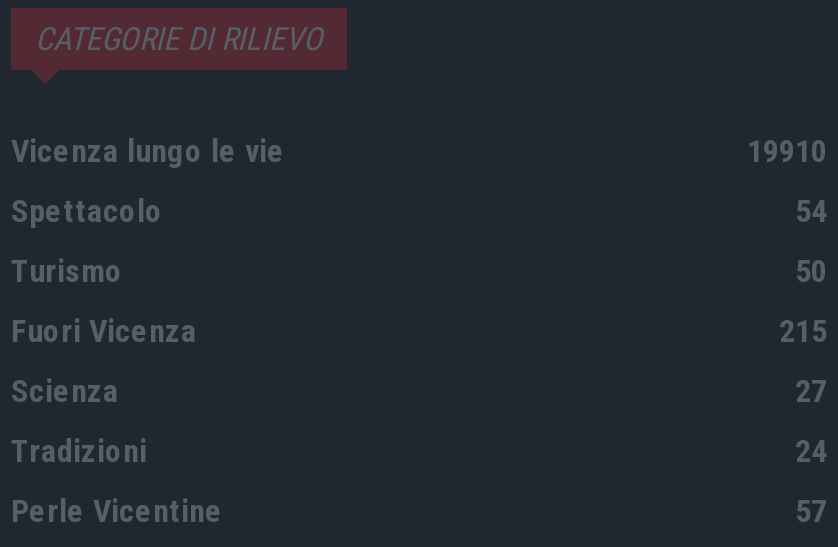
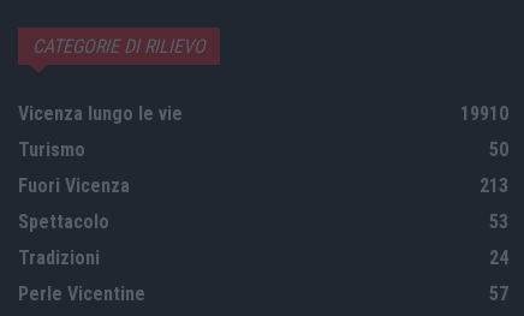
[11,193,827,231] Spettacolo | 54 -> none
[779,313,827,351] 215 -> [480,175,508,198] 213
[11,373,827,411] Scienza | 27 -> [18,211,508,234] Spettacolo | 53

